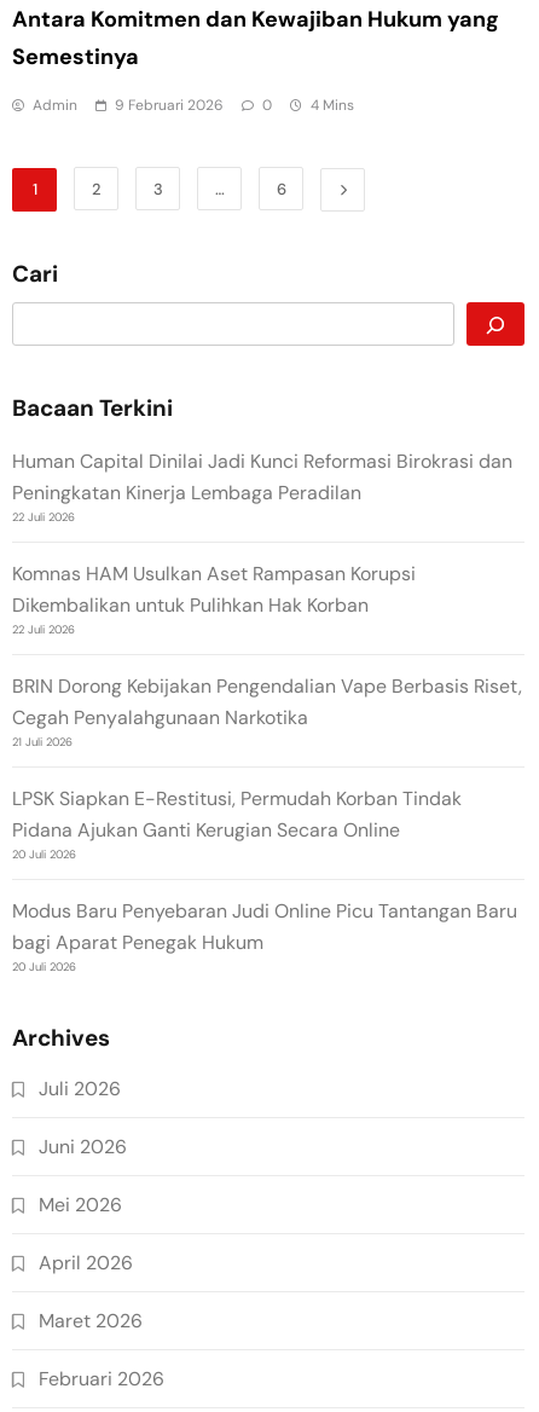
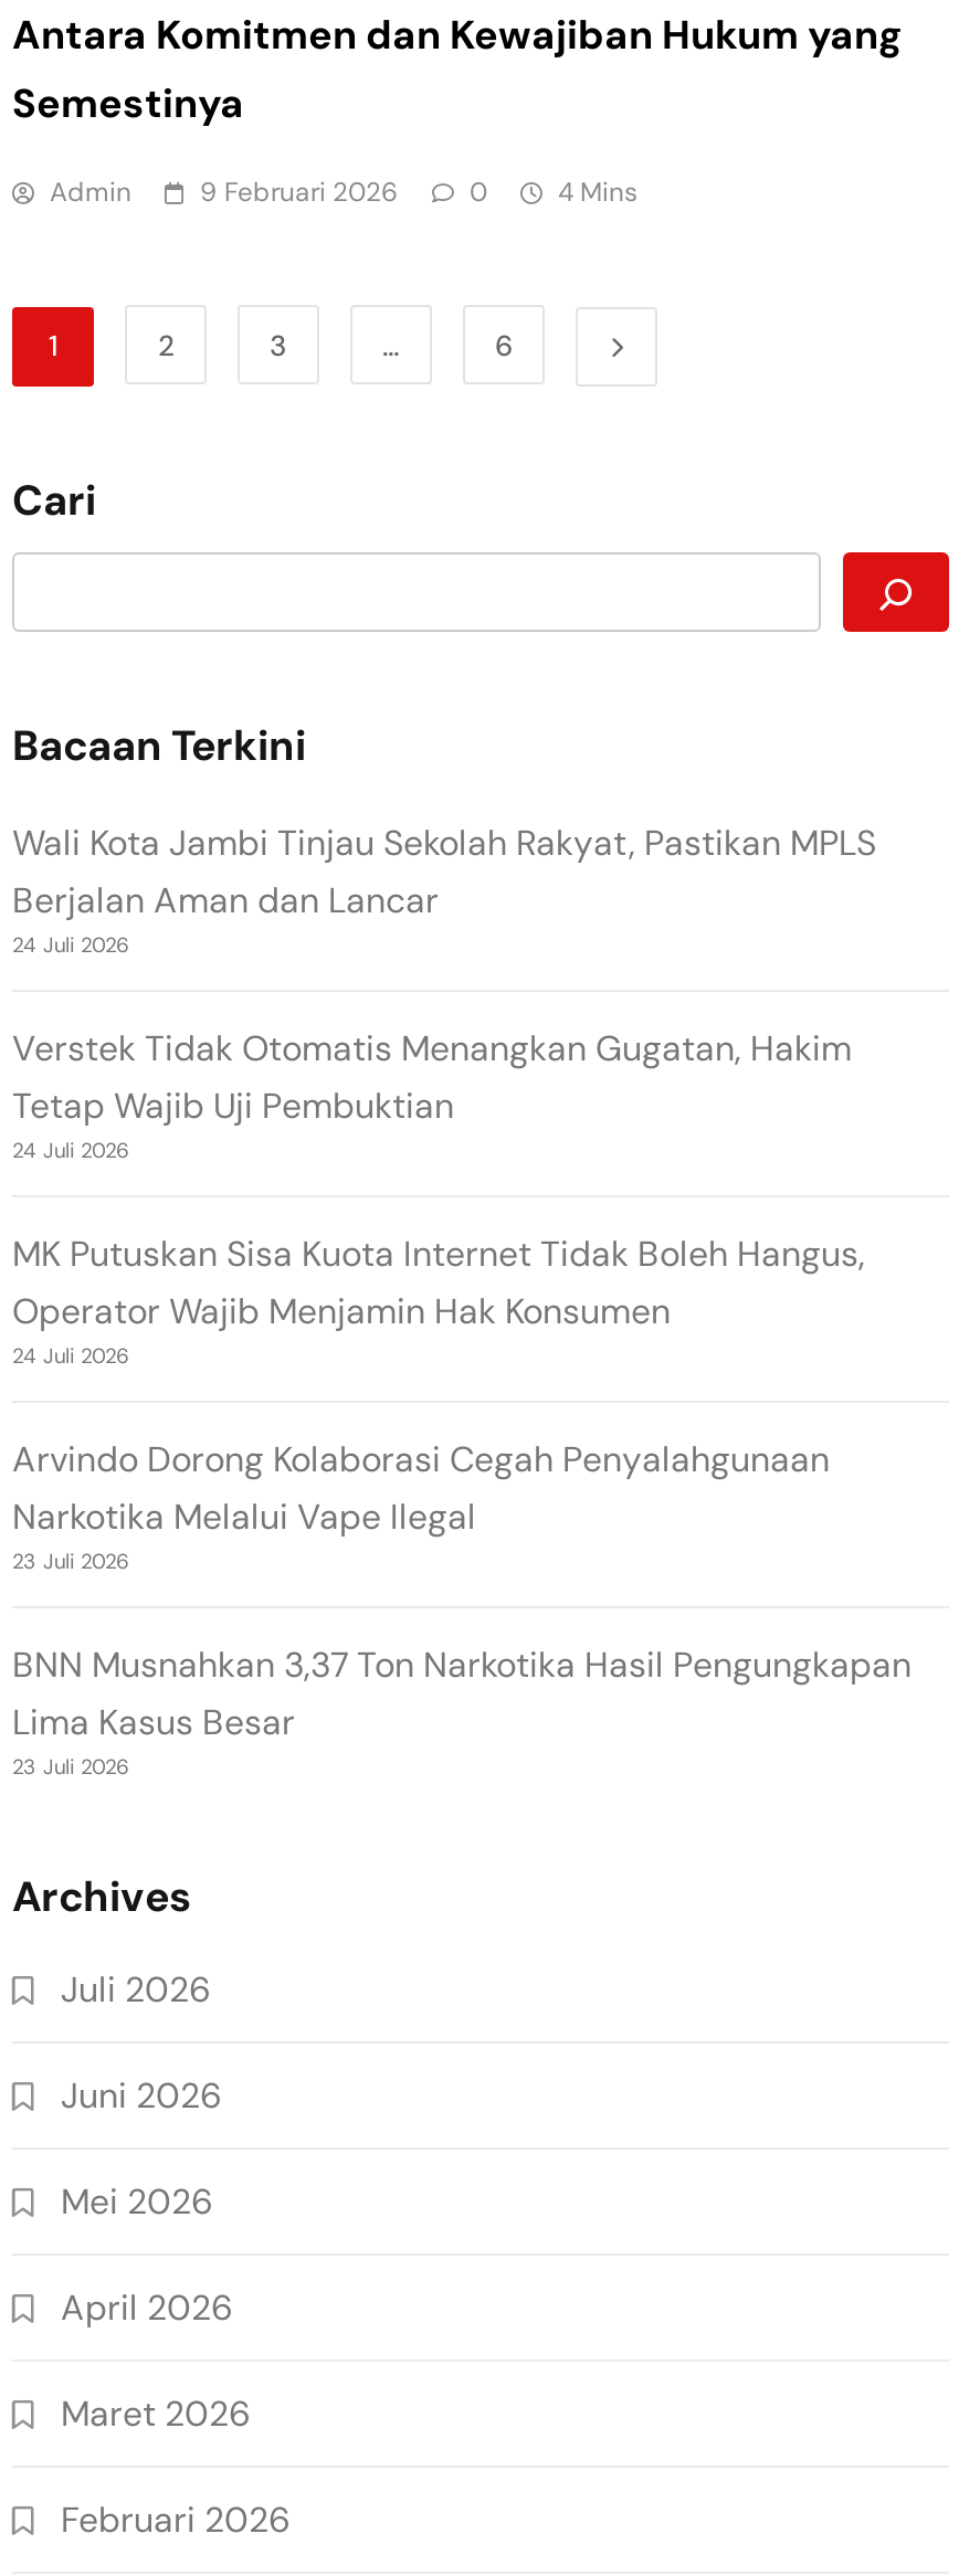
[12,449,512,525] Human Capital Dinilai Jadi Kunci Reformasi Birokrasi dan | Peningkatan Kinerja Lembaga Peradilan | 22 Juli 2026 -> [12,820,876,959] Wali Kota Jambi Tinjau Sekolah Rakyat, Pastikan MPLS | Berjalan Aman dan Lancar | 24 Juli 2026
[12,561,416,637] Komnas HAM Usulkan Aset Rampasan Korupsi | Dikembalikan untuk Pulihkan Hak Korban | 22 Juli 2026 -> [12,1025,852,1165] Verstek Tidak Otomatis Menangkan Gugatan, Hakim | Tetap Wajib Uji Pembuktian | 24 Juli 2026
[12,673,522,750] BRIN Dorong Kebijakan Pengendalian Vape Berbasis Riset, | Cegah Penyalahgunaan Narkotika | 21 Juli 2026 -> [12,1231,865,1370] MK Putuskan Sisa Kuota Internet Tidak Boleh Hangus, | Operator Wajib Menjamin Hak Konsumen | 24 Juli 2026
[12,786,462,862] LPSK Siapkan E-Restitusi, Permudah Korban Tindak | Pidana Ajukan Ganti Kerugian Secara Online | 20 Juli 2026 -> [12,1436,830,1575] Arvindo Dorong Kolaborasi Cegah Penyalahgunaan | Narkotika Melalui Vape Ilegal | 23 Juli 2026
[12,898,517,974] Modus Baru Penyebaran Judi Online Picu Tantangan Baru | bagi Aparat Penegak Hukum | 20 Juli 2026 -> [12,1642,911,1781] BNN Musnahkan 3,37 Ton Narkotika Hasil Pengungkapan | Lima Kasus Besar | 23 Juli 2026

